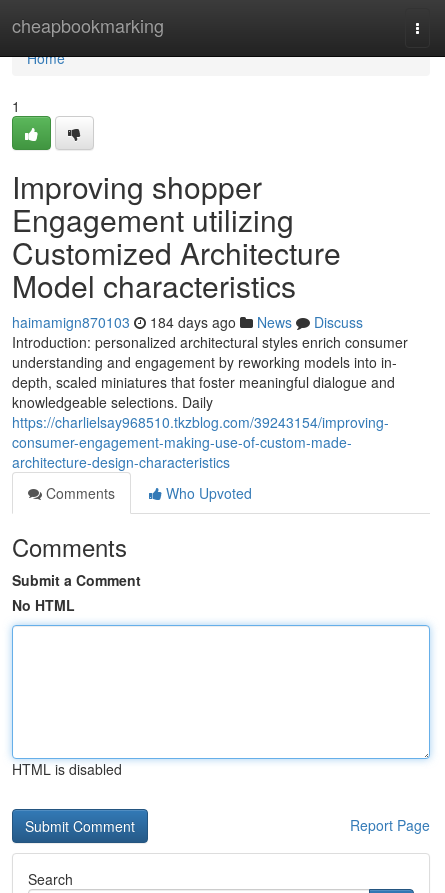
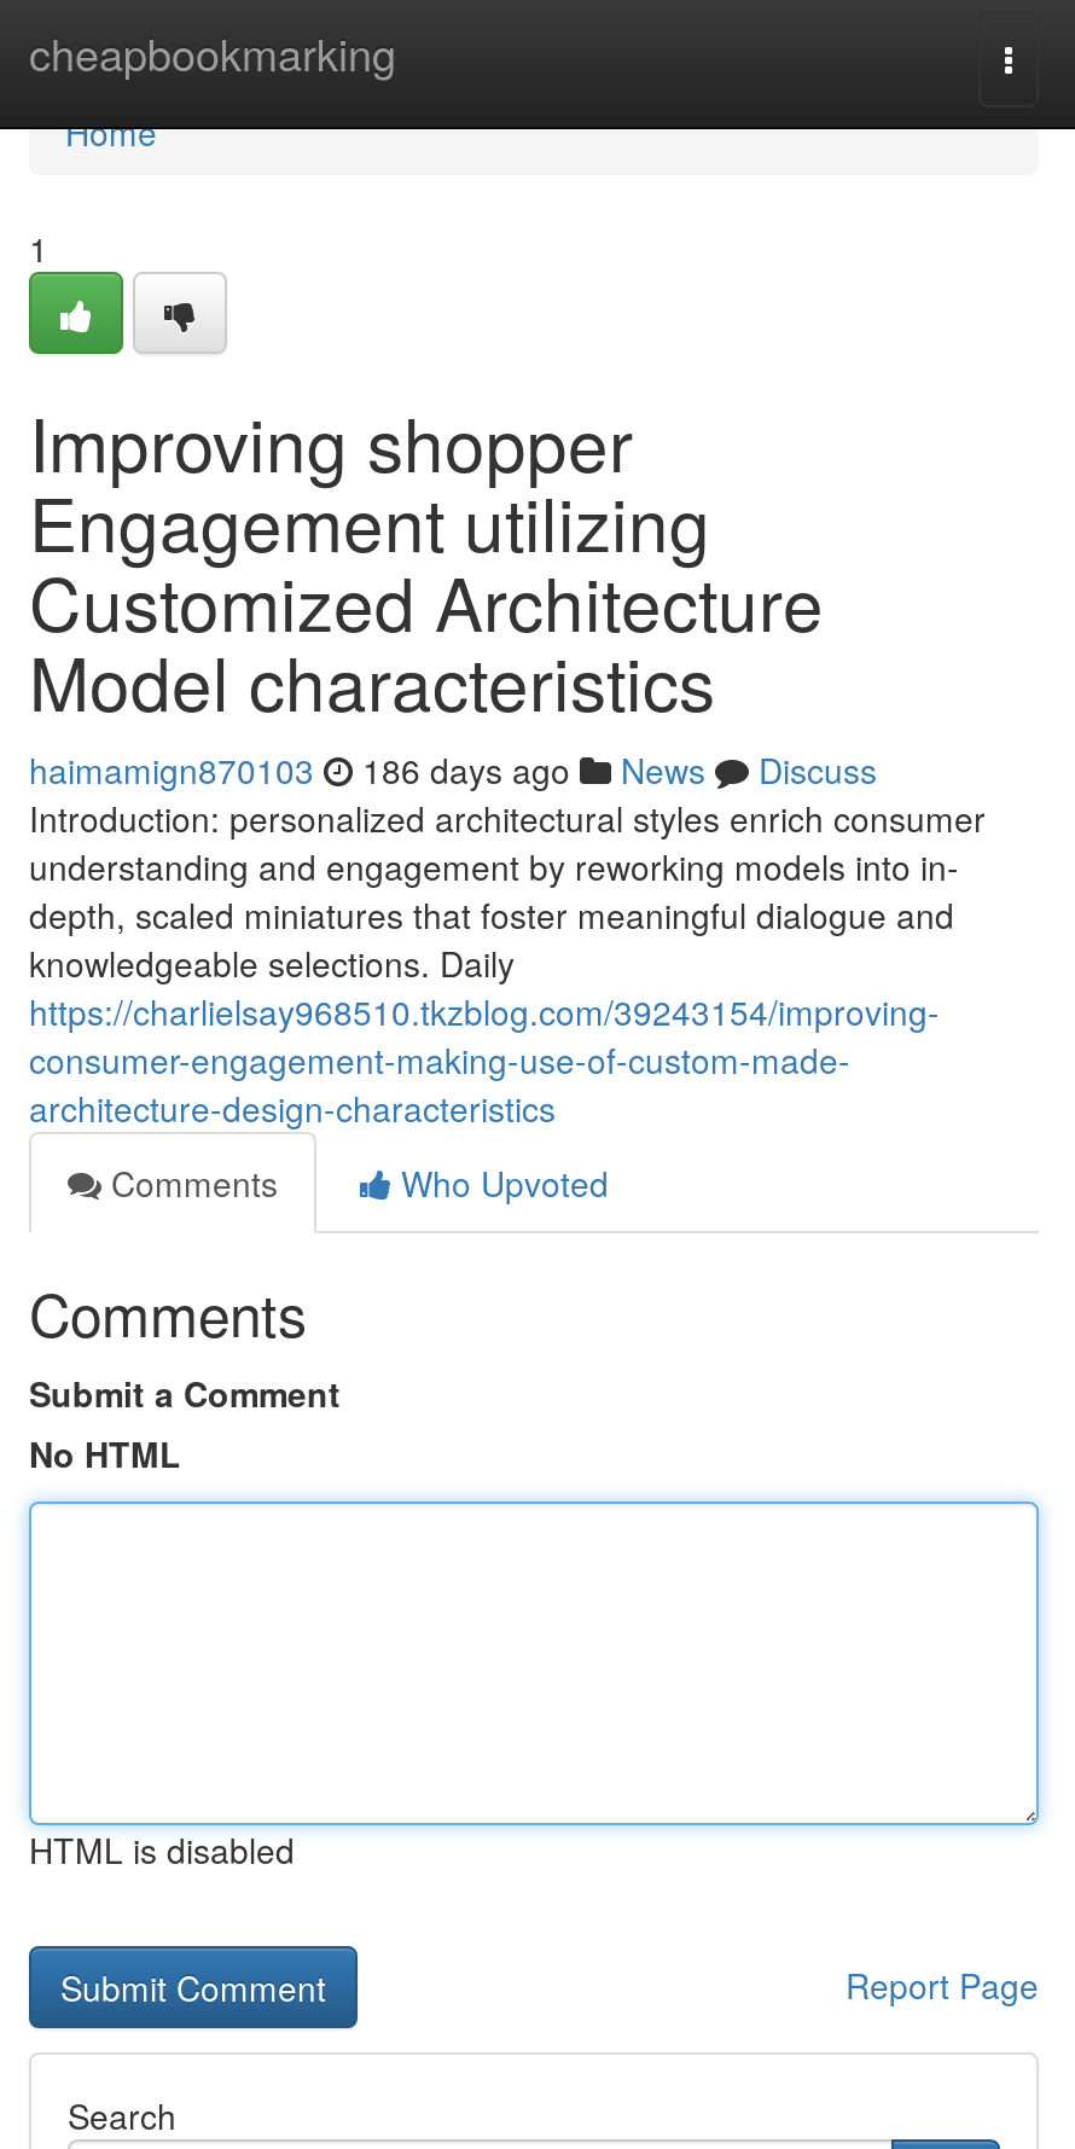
[12,312,363,332] haimamign870103 184 days ago News Discuss -> [29,745,877,794] haimamign870103 186 days ago News Discuss

